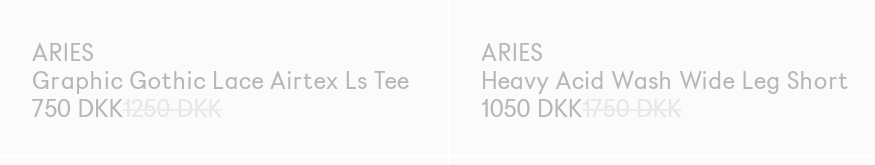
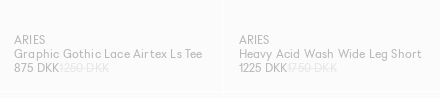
[32,93,123,123] 750 DKK -> [14,60,59,75] 875 DKK
[481,93,582,123] 1050 DKK -> [238,60,287,75] 1225 DKK

